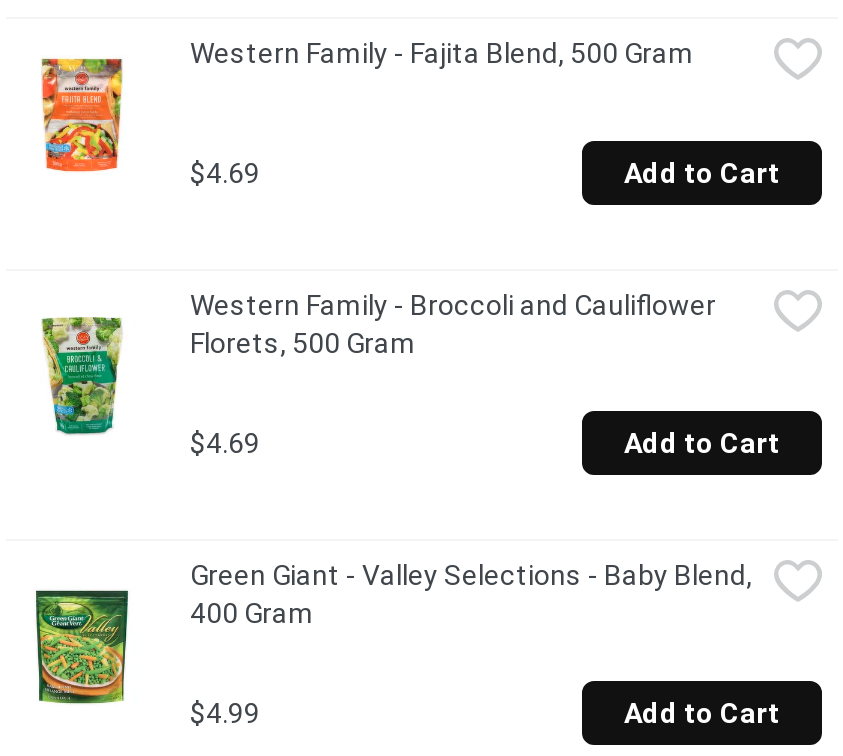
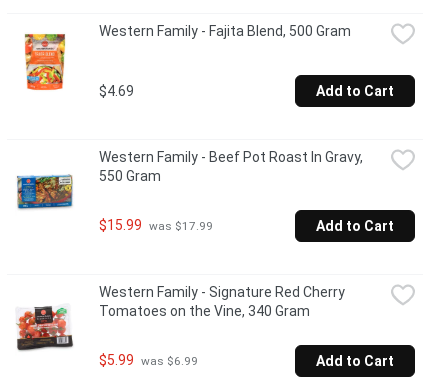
[26,289,716,437] [image] | Western Family - Broccoli and Cauliflower | Florets, 500 Gram -> [16,149,363,222] [image] | Western Family - Beef Pot Roast In Gravy, | 550 Gram
[190,426,260,458] $4.69 -> [99,217,213,233] $15.99 was $17.99
[26,559,752,705] [image] | Green Giant - Valley Selections - Baby Blend, | 400 Gram -> [16,284,345,356] [image] | Western Family - Signature Red Cherry | Tomatoes on the Vine, 340 Gram
[190,696,260,728] $4.99 -> [99,352,198,368] $5.99 was $6.99

